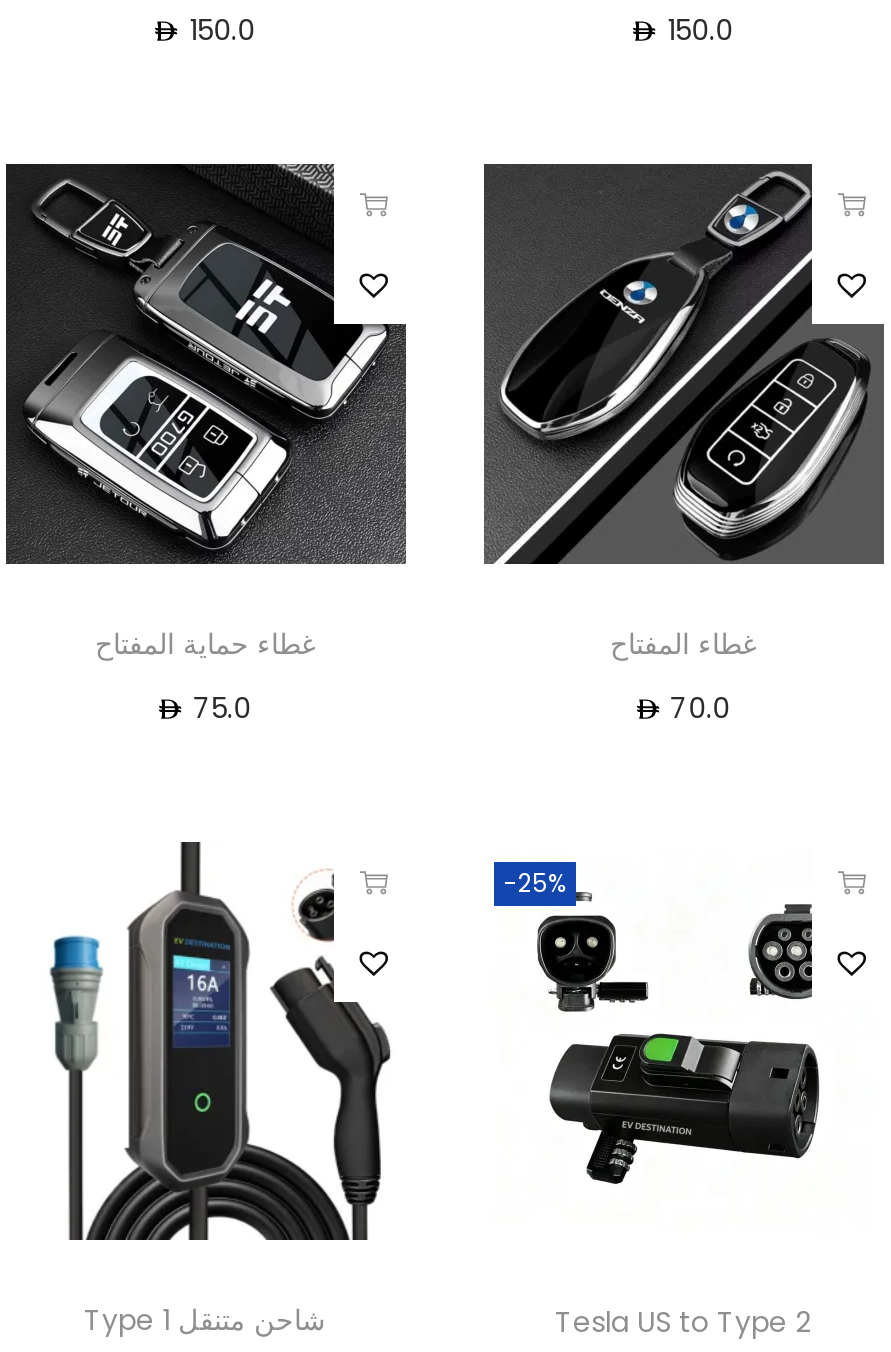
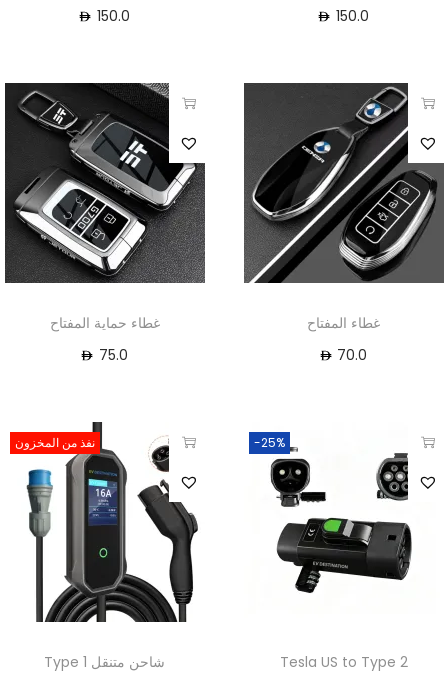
none -> [15,434,95,451] نفذ من المخزون

